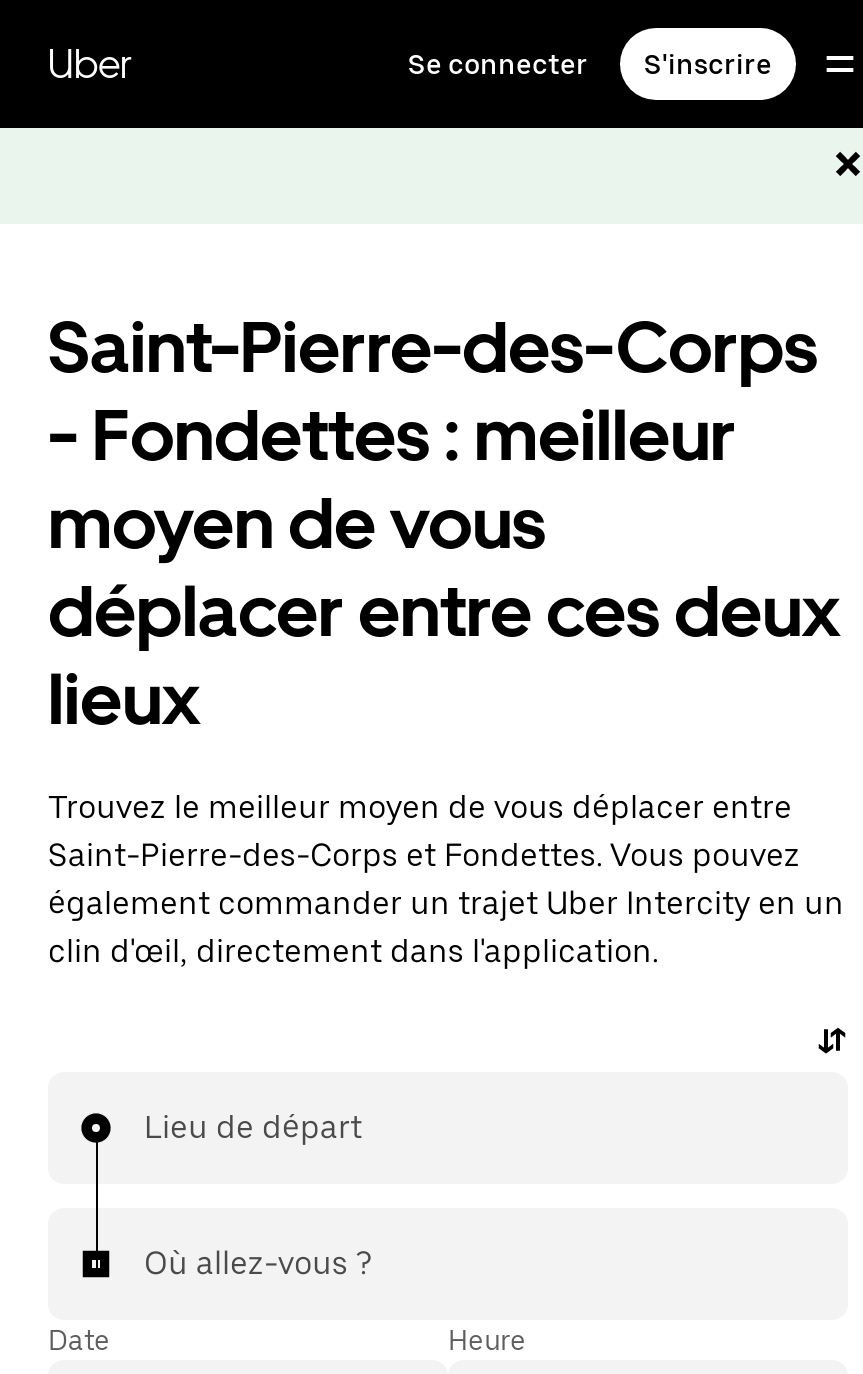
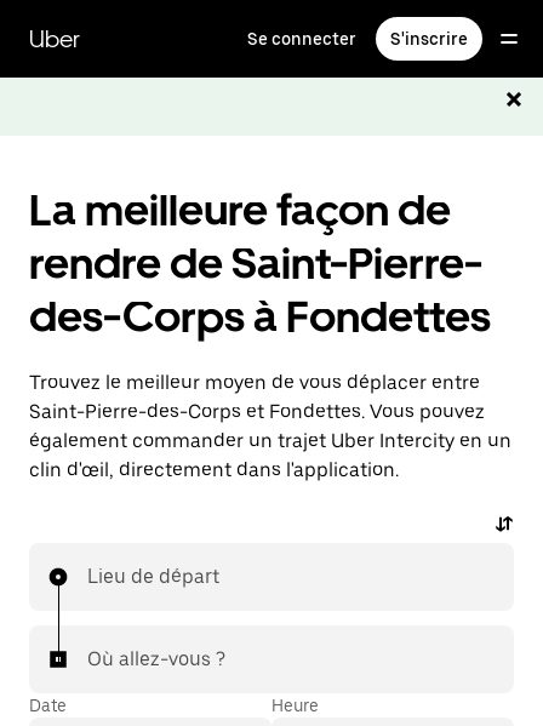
[48,304,840,742] Saint-Pierre-des-Corps | - Fondettes : meilleur | moyen de vous | déplacer entre ces deux | lieux -> [29,184,491,343] La meilleure façon de | rendre de Saint-Pierre- | des-Corps à Fondettes

